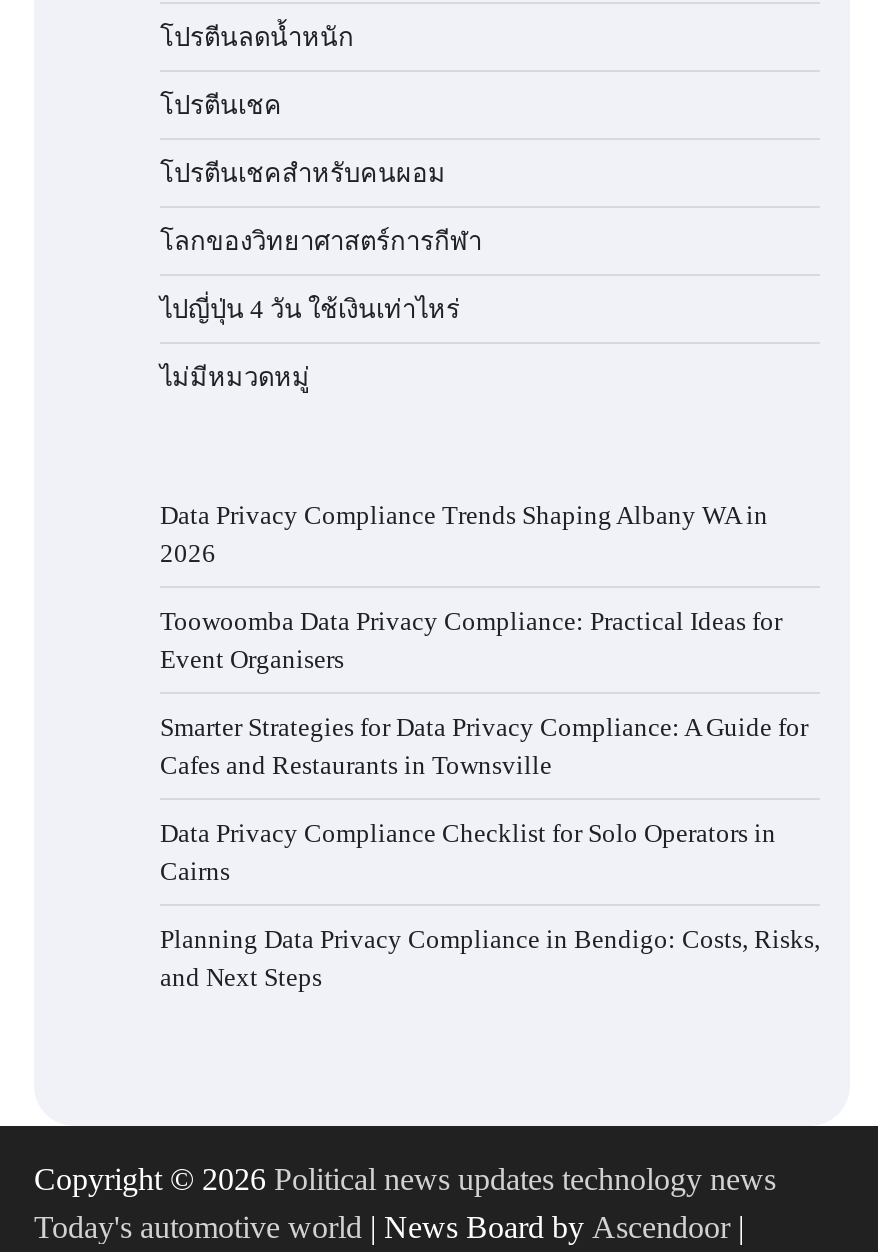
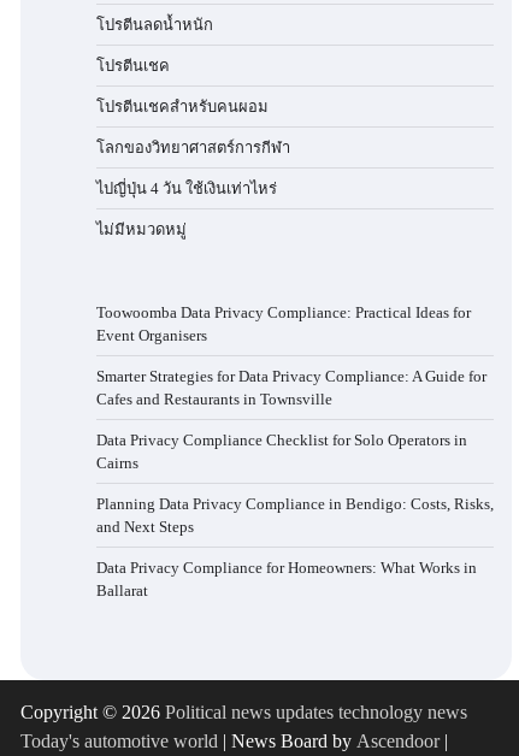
[160,500,768,568] Data Privacy Compliance Trends Shaping Albany WA in | 2026 -> none
moved [160,606,820,992] -> [96,303,494,536]: Toowoomba Data Privacy Compliance: Practical Ideas for | Event Organisers | Smarter Strategies for Data Privacy Compliance: A Guide for | Cafes and Restaurants in Townsville | Data Privacy Compliance Checklist for Solo Operators in | Cairns | Planning Data Privacy Compliance in Bendigo: Costs, Risks, | and Next Steps
none -> [96,559,477,600] Data Privacy Compliance for Homeowners: What Works in | Ballarat

